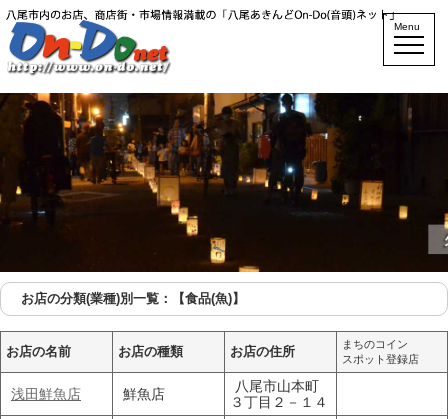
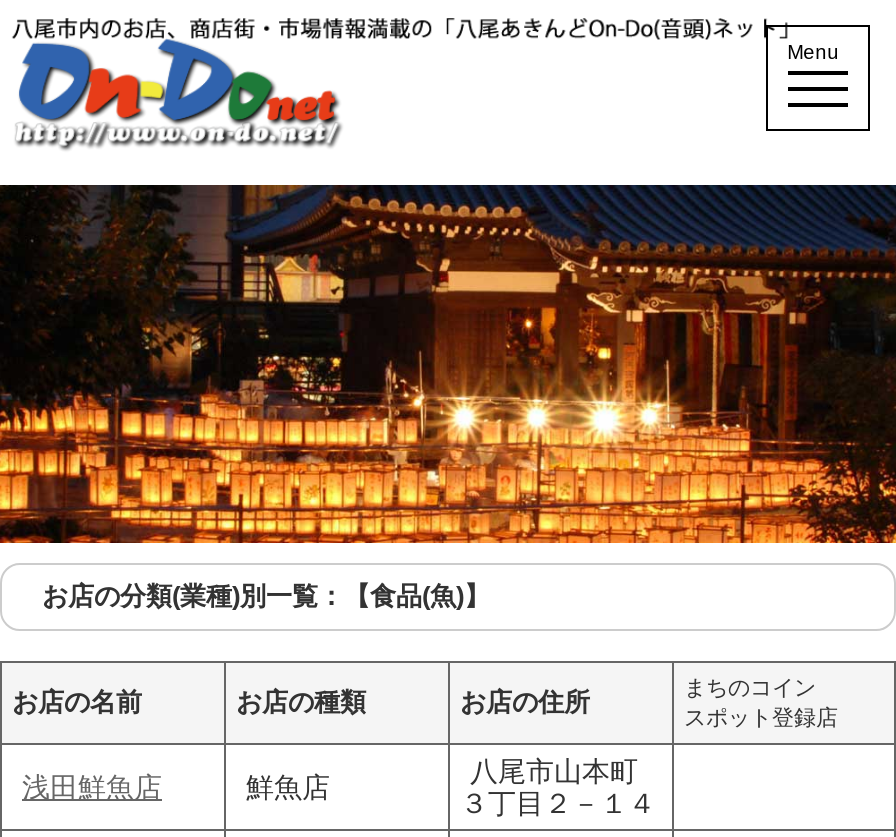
[3,92,445,273] [image] -> [6,183,890,545] [image]

